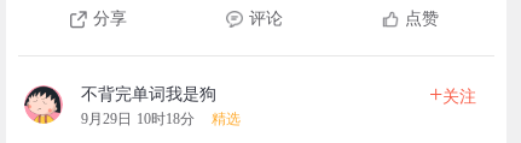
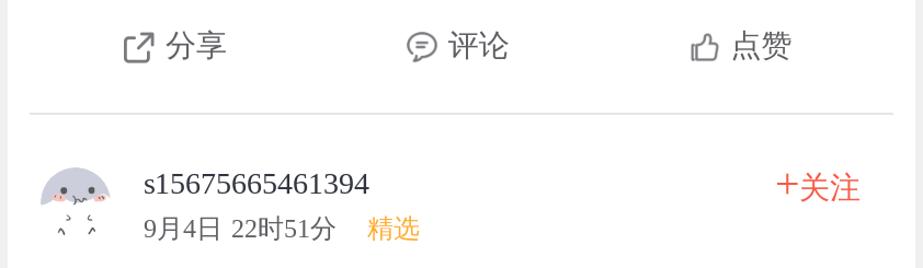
[23,84,216,127] [image] | 不背完单词我是狗 | 9月29日 10时18分 -> [41,165,369,244] [image] | s15675665461394 | 9月4日 22时51分

